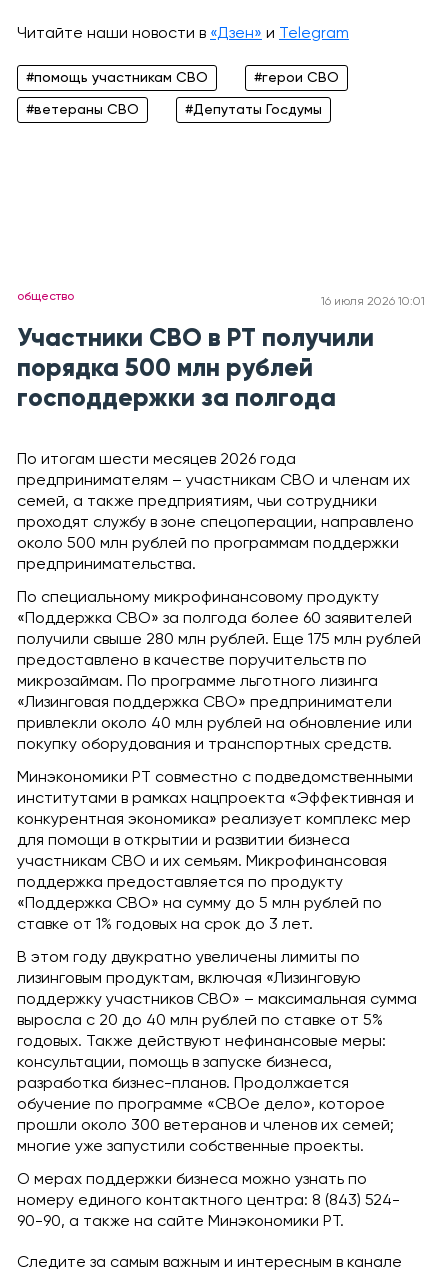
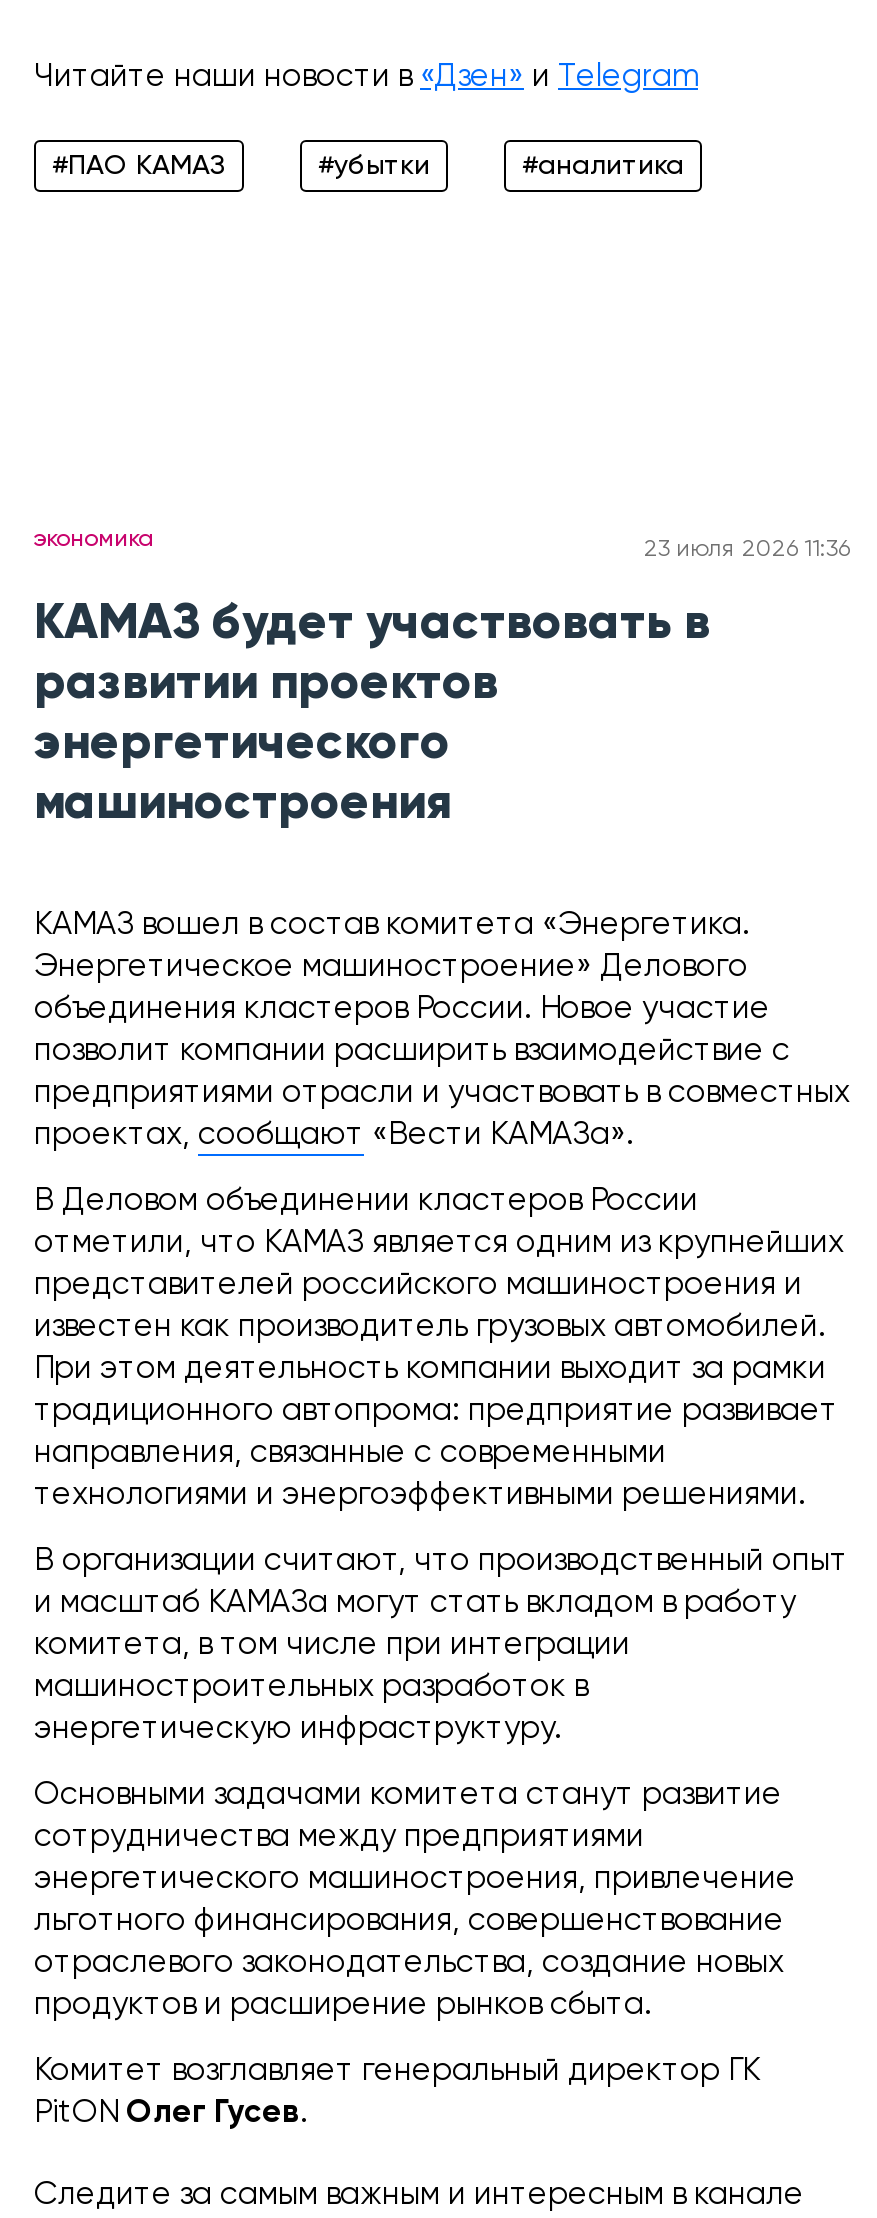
[26,70,339,116] #помощь участникам СВО | #герои СВО | #ветераны СВО | #Депутаты Госдумы -> [52,151,684,179] #ПАО КАМАЗ | #убытки | #аналитика
[17,290,425,1229] общество | 16 июля 2026 10:01 | Участники СВО в РТ получили | порядка 500 млн рублей | господдержки за полгода | По итогам шести месяцев 2026 года | предпринимателям – участникам СВО и членам их | семей, а также предприятиям, чьи сотрудники | проходят службу в зоне спецоперации, направлено | около 500 млн рублей по программам поддержки | предпринимательства. | По специальному микрофинансовому продукту | «Поддержка СВО» за полгода более 60 заявителей | получили свыше 280 млн рублей. Еще 175 млн рублей | предоставлено в качестве поручительств по | микрозаймам. По программе льготного лизинга | «Лизинговая поддержка СВО» предприниматели | привлекли около 40 млн рублей на обновление или | покупку оборудования и транспортных средств. | Минэкономики РТ совместно с подведомственными | институтами в рамках нацпроекта «Эффективная и | конкурентная экономика» реализует комплекс мер | для помощи в открытии и развитии бизнеса | участникам СВО и их семьям. Микрофинансовая | поддержка предоставляется по продукту | «Поддержка СВО» на сумму до 5 млн рублей по | ставке от 1% годовых на срок до 3 лет. | В этом году двукратно увеличены лимиты по | лизинговым продуктам, включая «Лизинговую | поддержку участников СВО» – максимальная сумма | выросла с 20 до 40 млн рублей по ставке от 5% | годовых. Также действуют нефинансовые меры: | консультации, помощь в запуске бизнеса, | разработка бизнес-планов. Продолжается | обучение по программе «СВОе дело», которое | прошли около 300 ветеранов и членов их семей; | многие уже запустили собственные проекты. | О мерах поддержки бизнеса можно узнать по | номеру единого контактного центра: 8 (843) 524- | 90-90, а также на сайте Минэкономики РТ. -> [34,527,850,2129] экономика | 23 июля 2026 11:36 | КАМАЗ будет участвовать в | развитии проектов | энергетического | машиностроения | КАМАЗ вошел в состав комитета «Энергетика. | Энергетическое машиностроение» Делового | объединения кластеров России. Новое участие | позволит компании расширить взаимодействие с | предприятиями отрасли и участвовать в совместных | проектах, сообщают «Вести КАМАЗа». | В Деловом объединении кластеров России | отметили, что КАМАЗ является одним из крупнейших | представителей российского машиностроения и | известен как производитель грузовых автомобилей. | При этом деятельность компании выходит за рамки | традиционного автопрома: предприятие развивает | направления, связанные с современными | технологиями и энергоэффективными решениями. | В организации считают, что производственный опыт | и масштаб КАМАЗа могут стать вкладом в работу | комитета, в том числе при интеграции | машиностроительных разработок в | энергетическую инфраструктуру. | Основными задачами комитета станут развитие | сотрудничества между предприятиями | энергетического машиностроения, привлечение | льготного финансирования, совершенствование | отраслевого законодательства, создание новых | продуктов и расширение рынков сбыта. | Комитет возглавляет генеральный директор ГК | PitON Олег Гусев.

